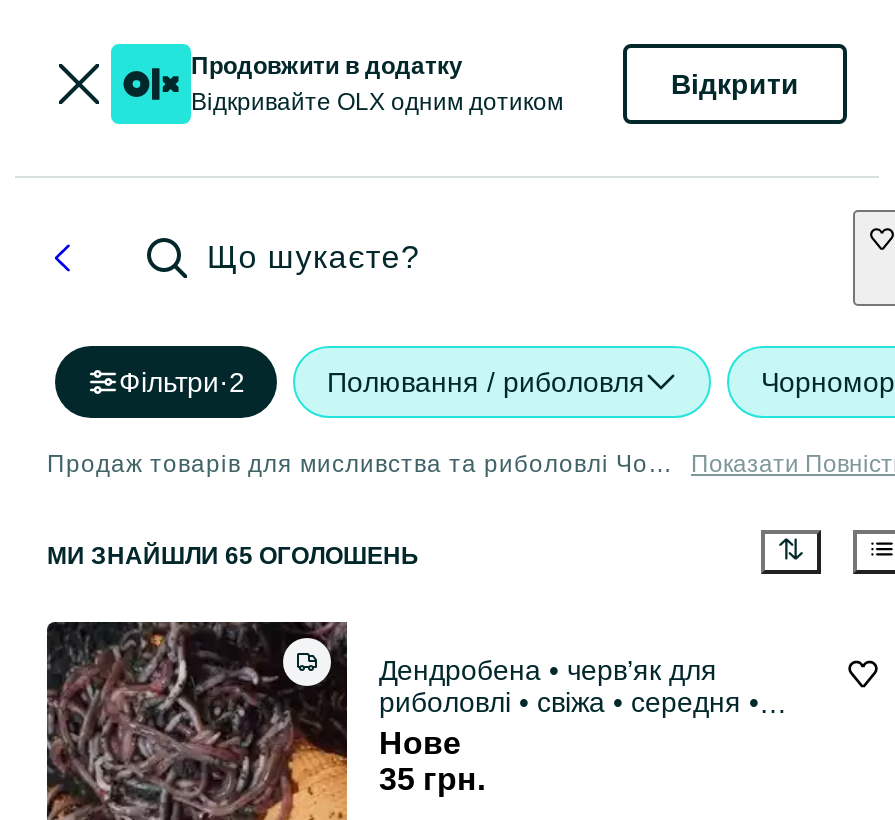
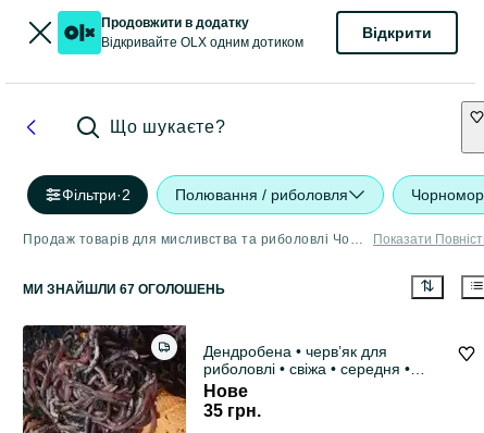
[47,543,419,571] МИ ЗНАЙШЛИ 65 ОГОЛОШЕНЬ -> [23,282,225,297] МИ ЗНАЙШЛИ 67 ОГОЛОШЕНЬ

